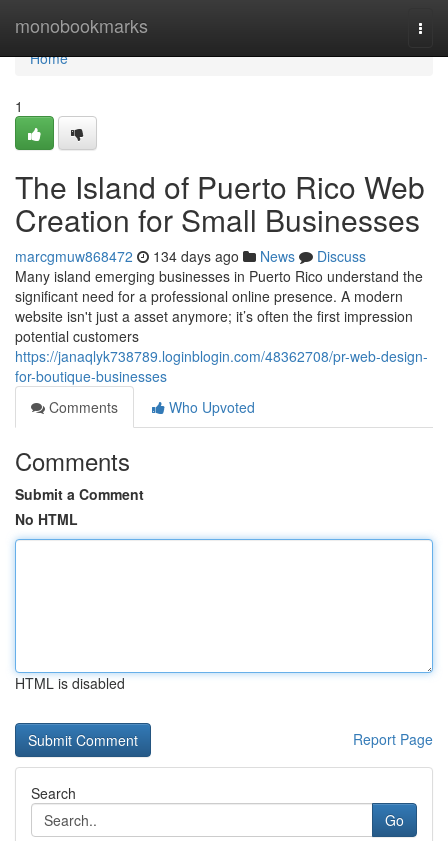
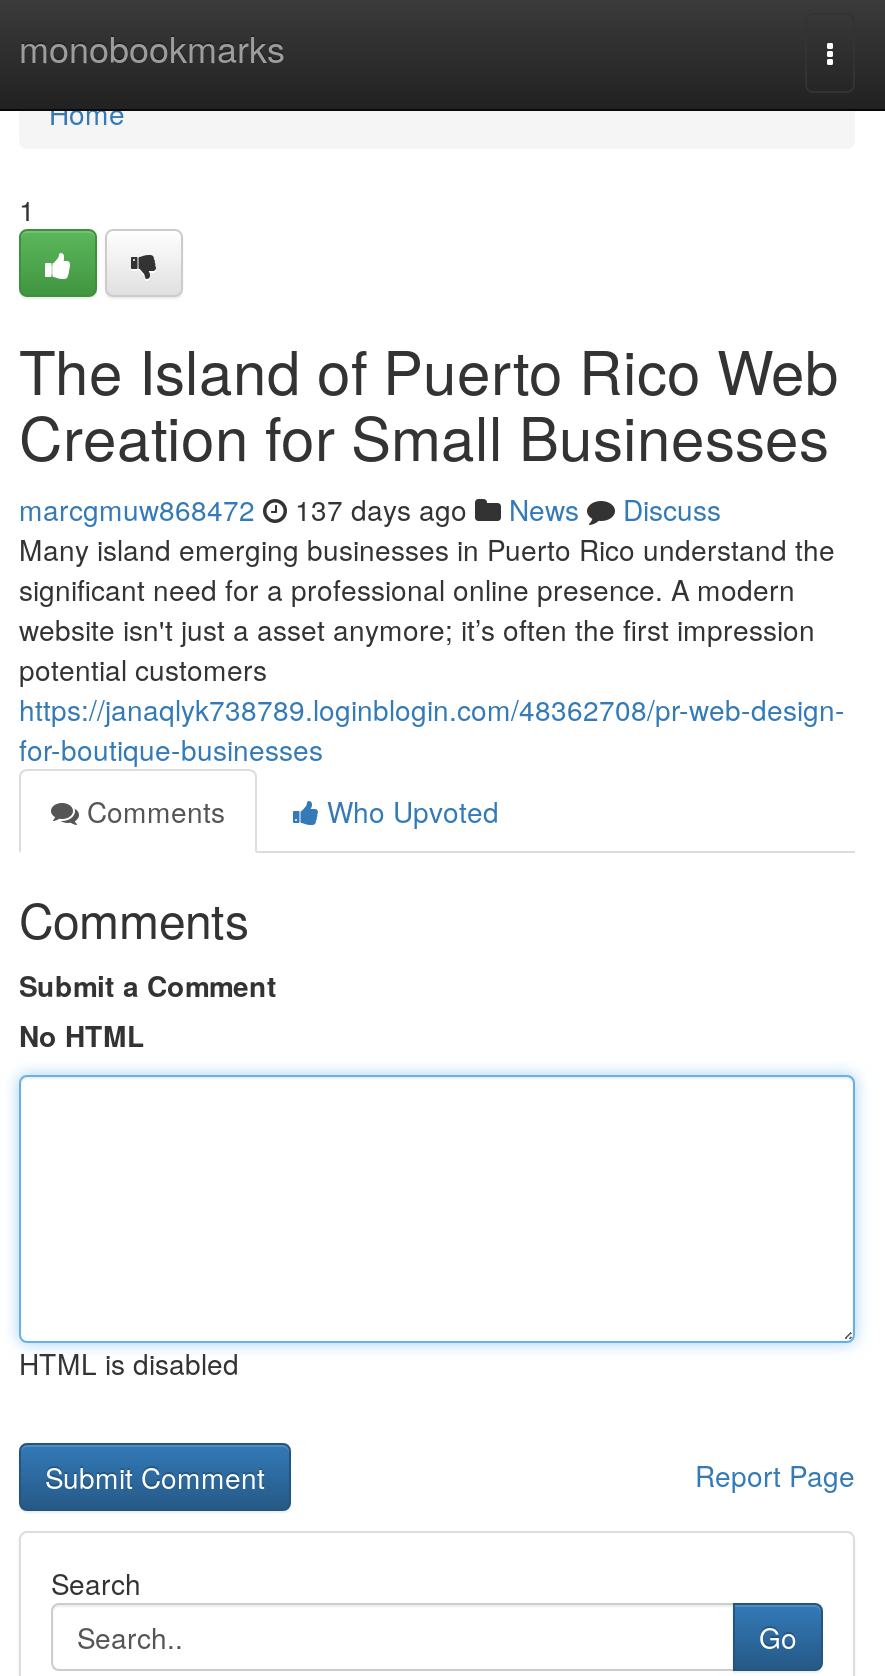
[15,246,366,266] marcgmuw868472 134 days ago News Discuss -> [19,489,721,529] marcgmuw868472 137 days ago News Discuss

